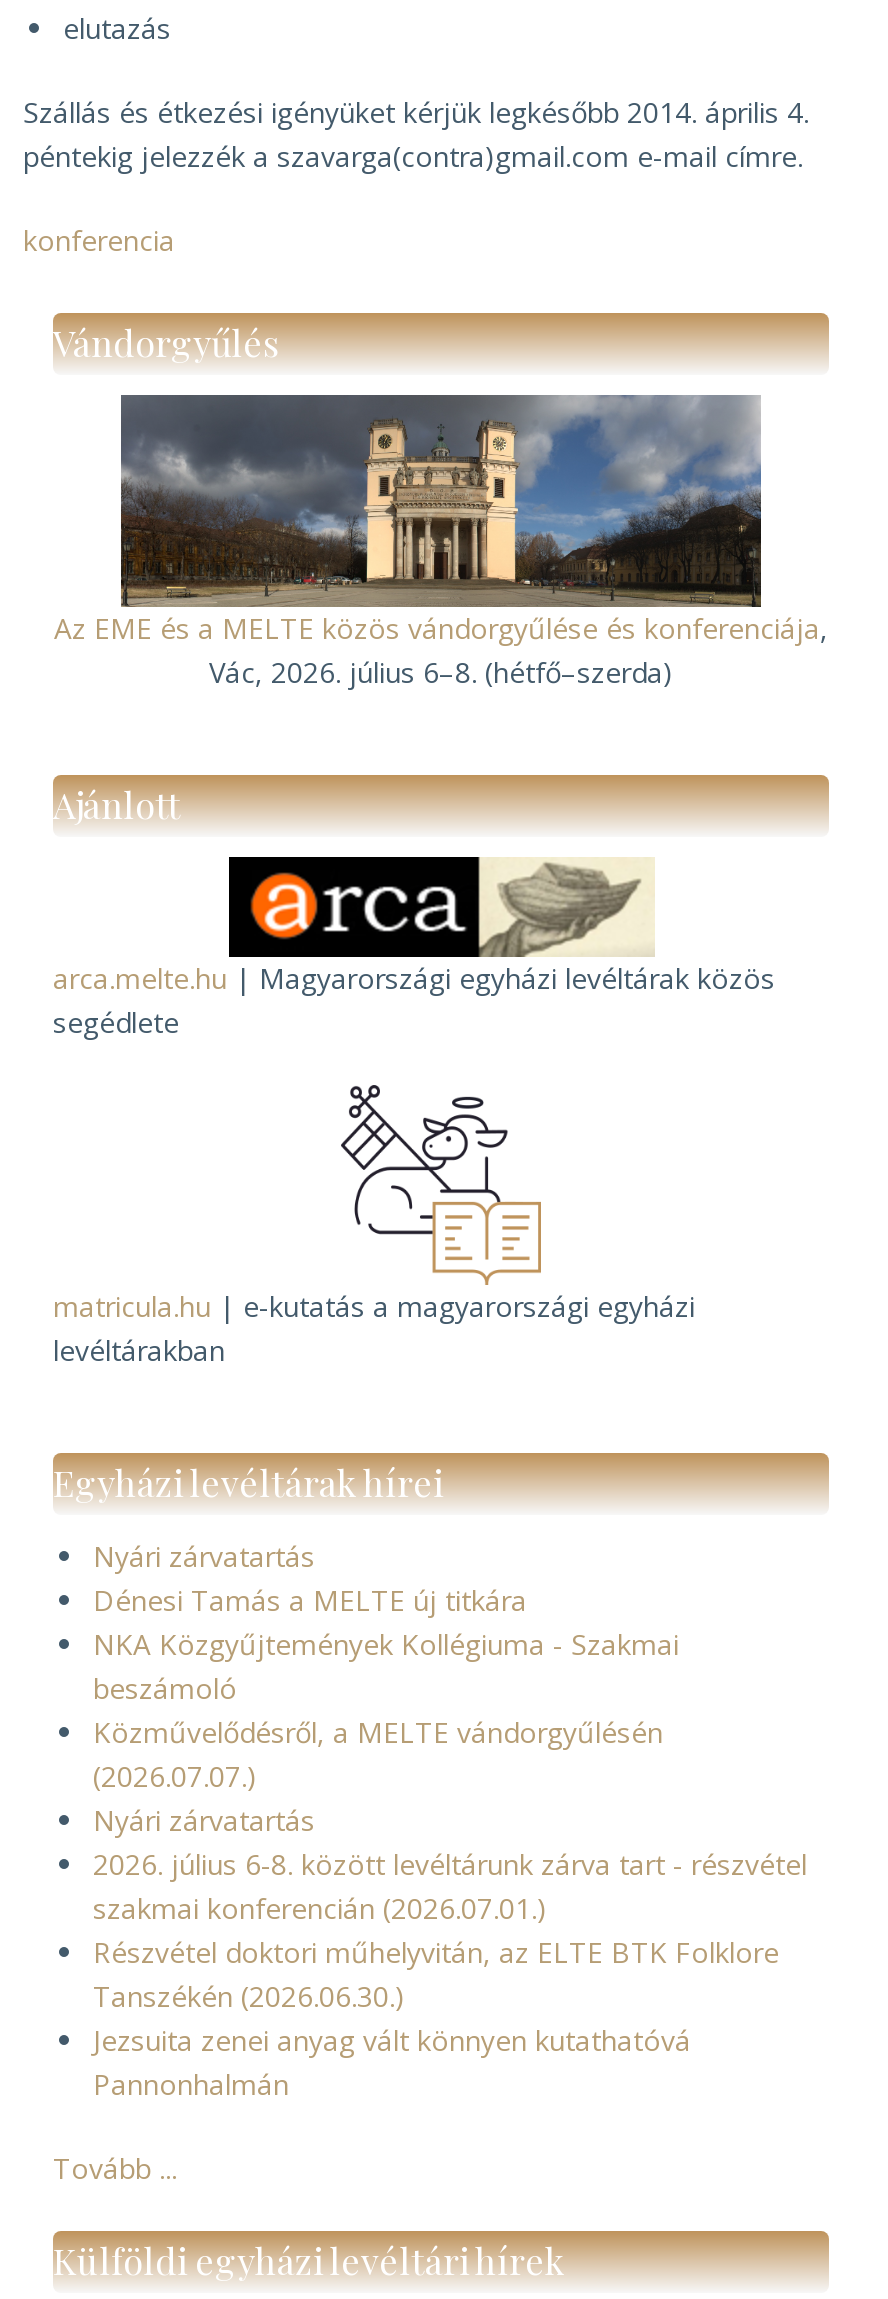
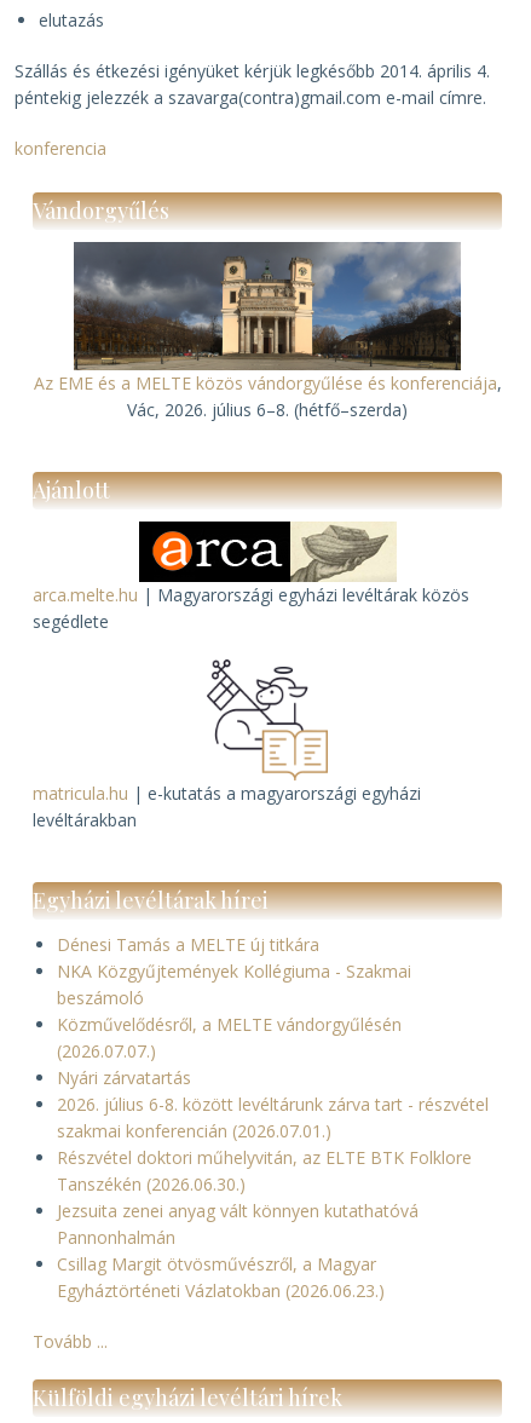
[93,1537,315,1575] Nyári zárvatartás -> none
moved [93,1581,807,2103] -> [57,933,489,1249]: Dénesi Tamás a MELTE új titkára | NKA Közgyűjtemények Kollégiuma - Szakmai | beszámoló | ... | Jezsuita zenei anyag vált könnyen kutathatóvá | Pannonhalmán
none -> [57,1252,385,1302] Csillag Margit ötvösművészről, a Magyar | Egyháztörténeti Vázlatokban (2026.06.23.)

